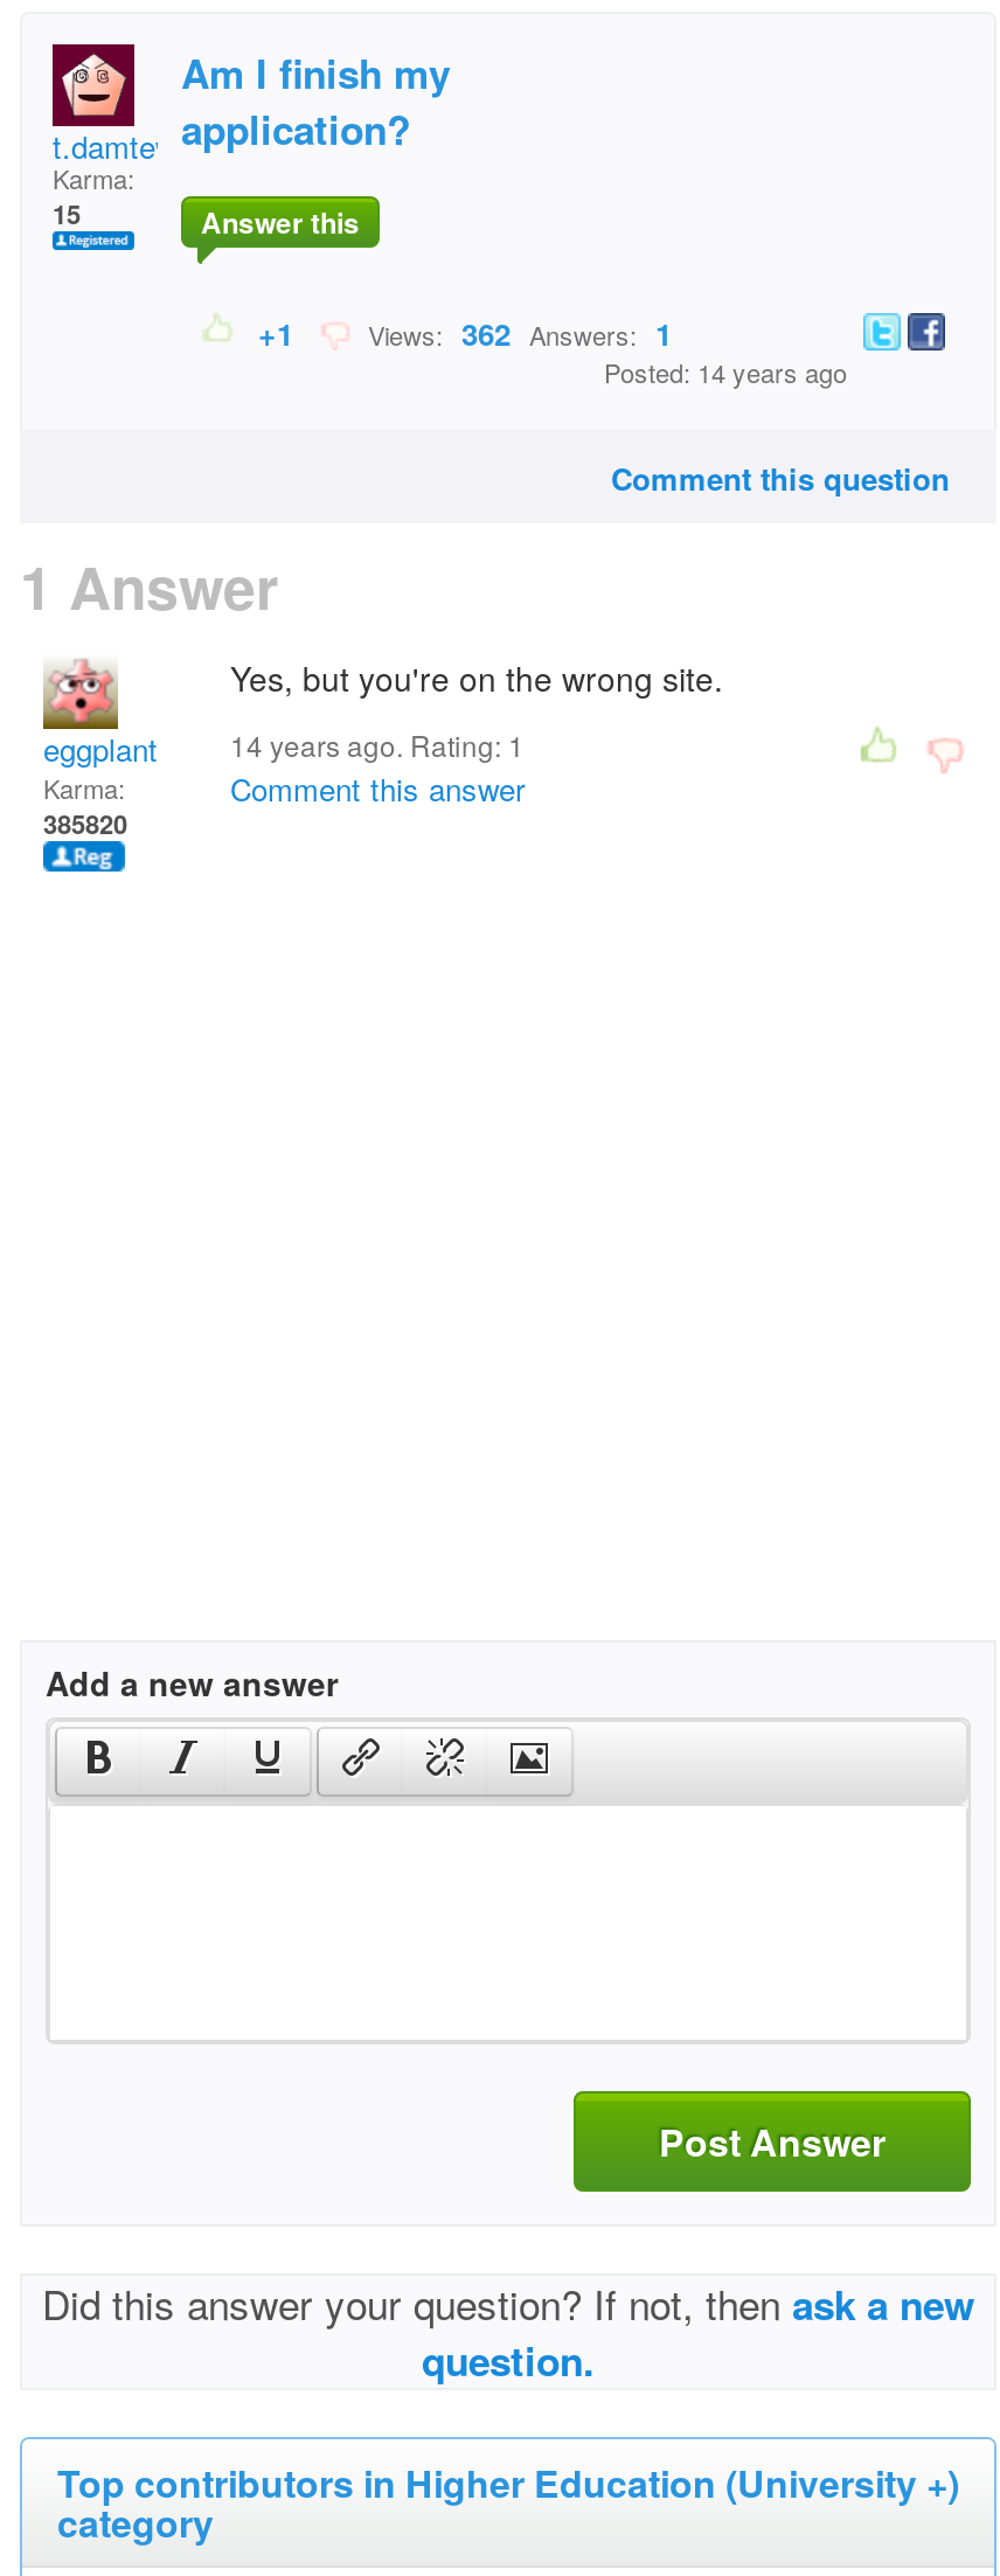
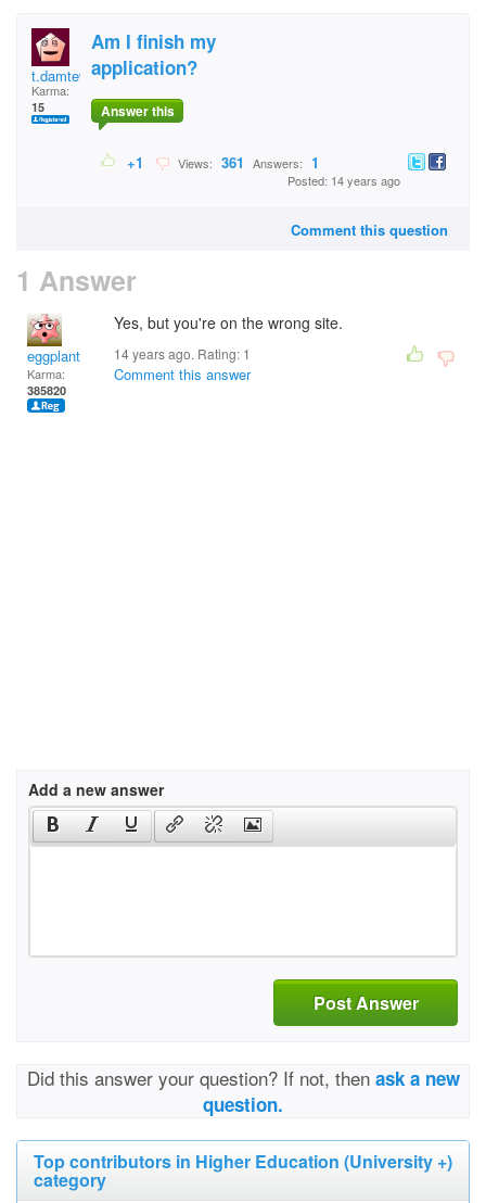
[354,311,672,355] Views: 362 Answers: 1 -> [171,152,319,173] Views: 361 Answers: 1

